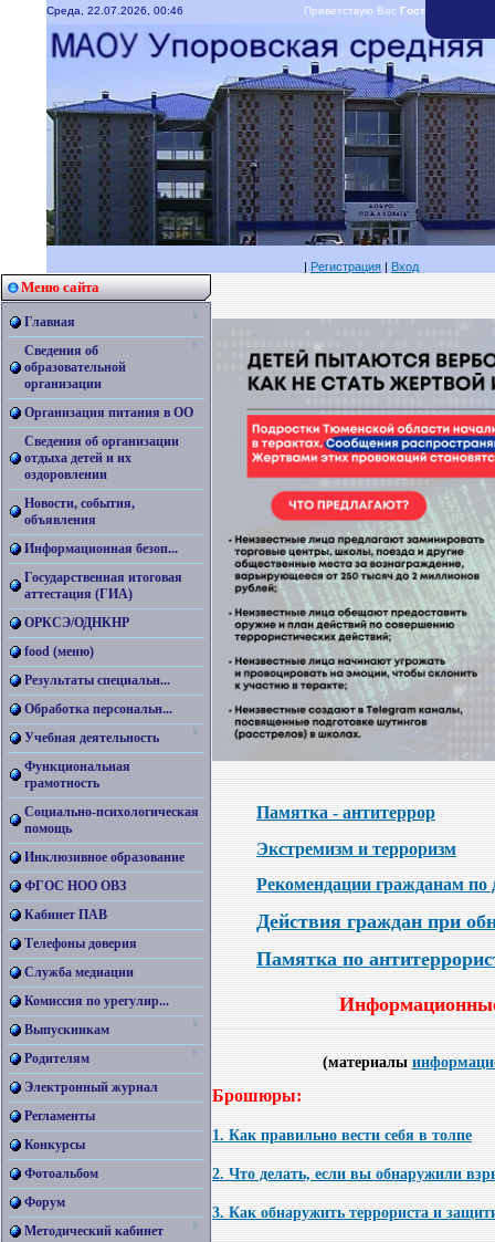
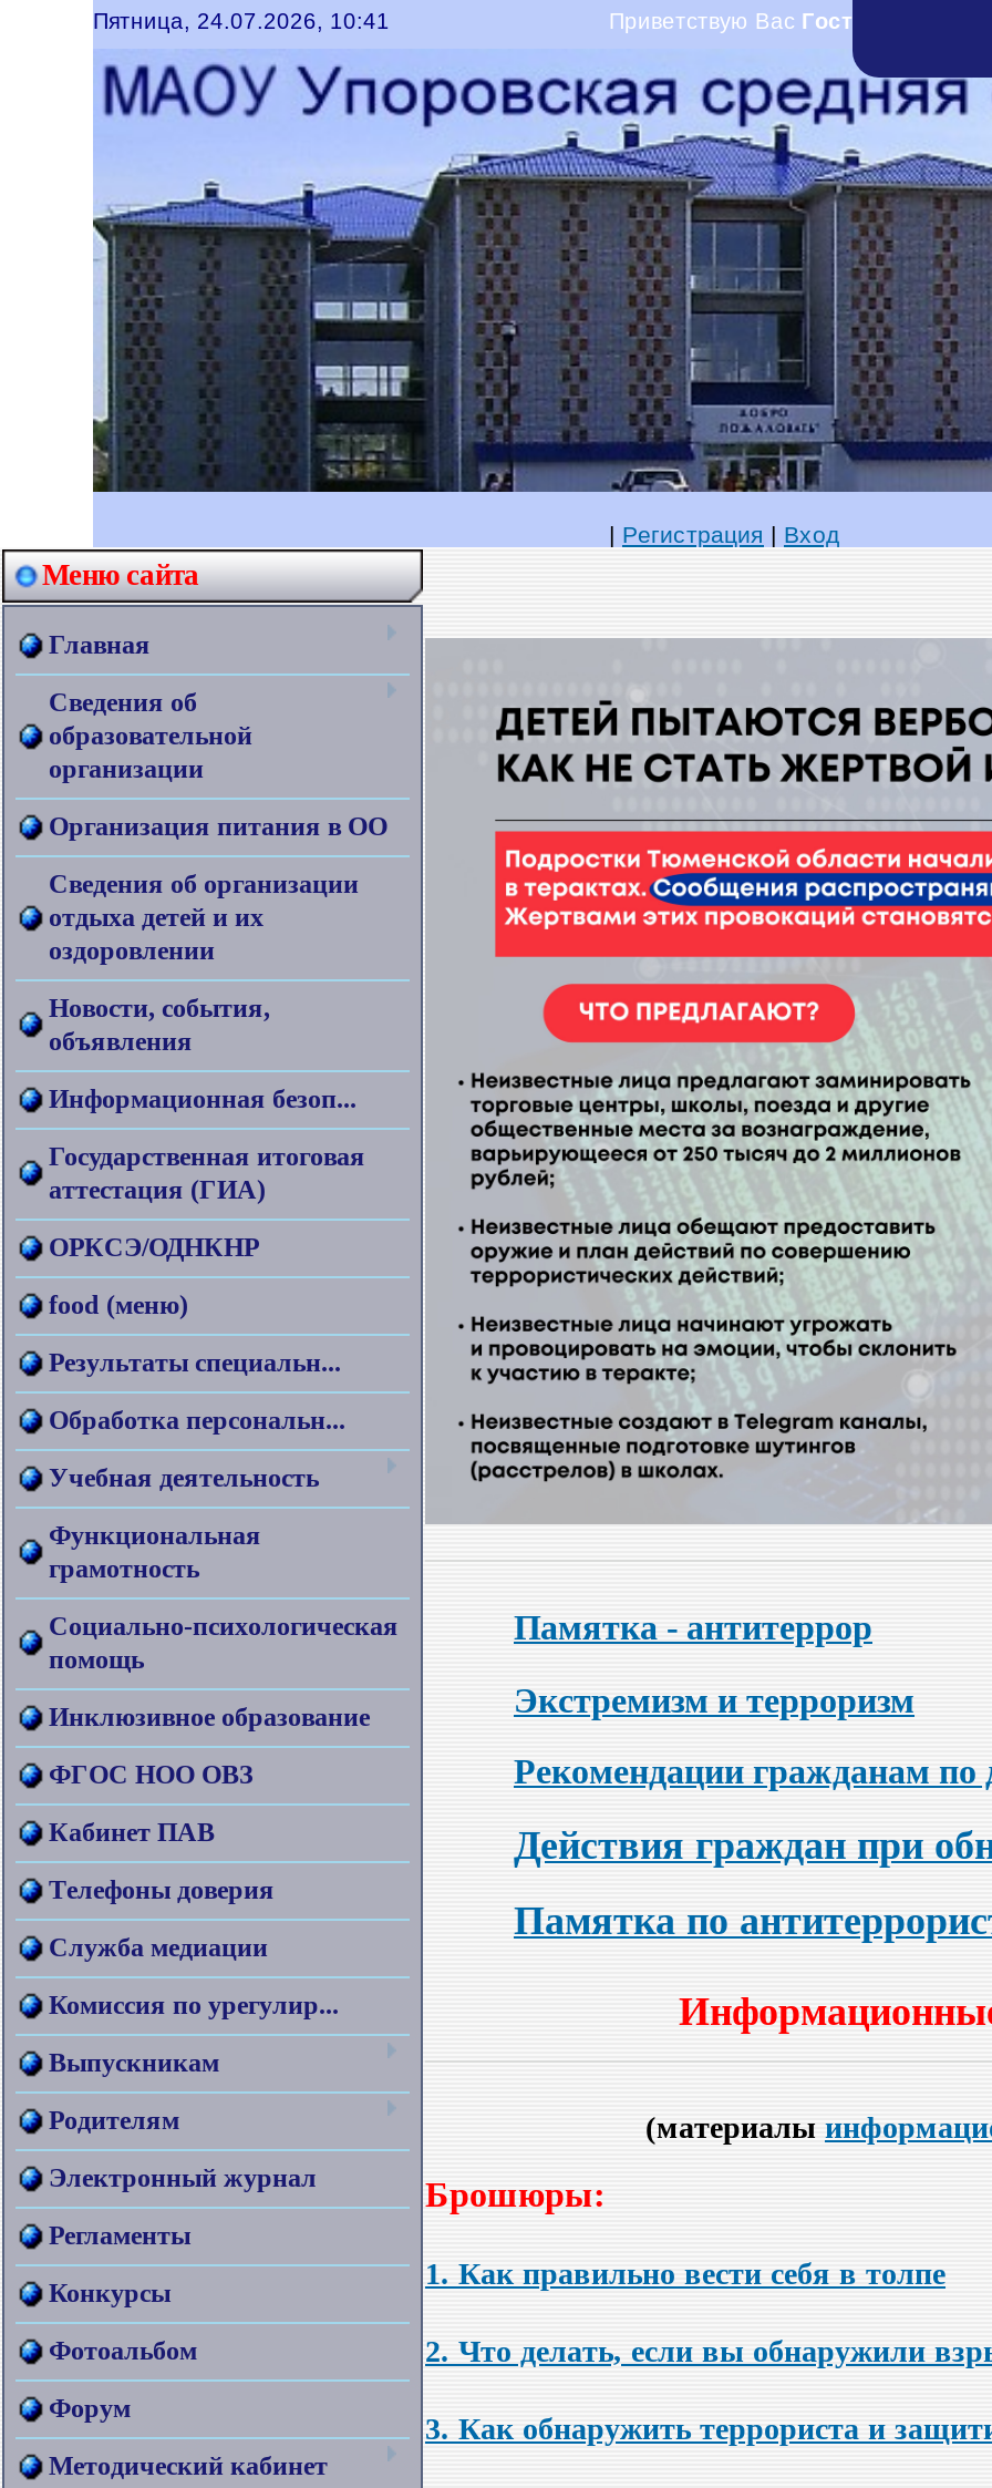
[46,4,183,17] Среда, 22.07.2026, 00:46 -> [93,9,390,33] Пятница, 24.07.2026, 10:41

